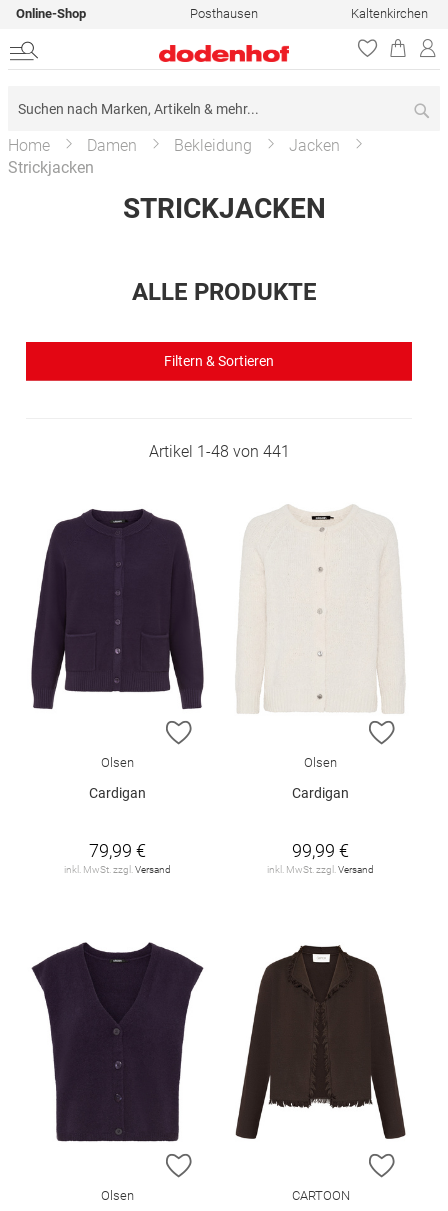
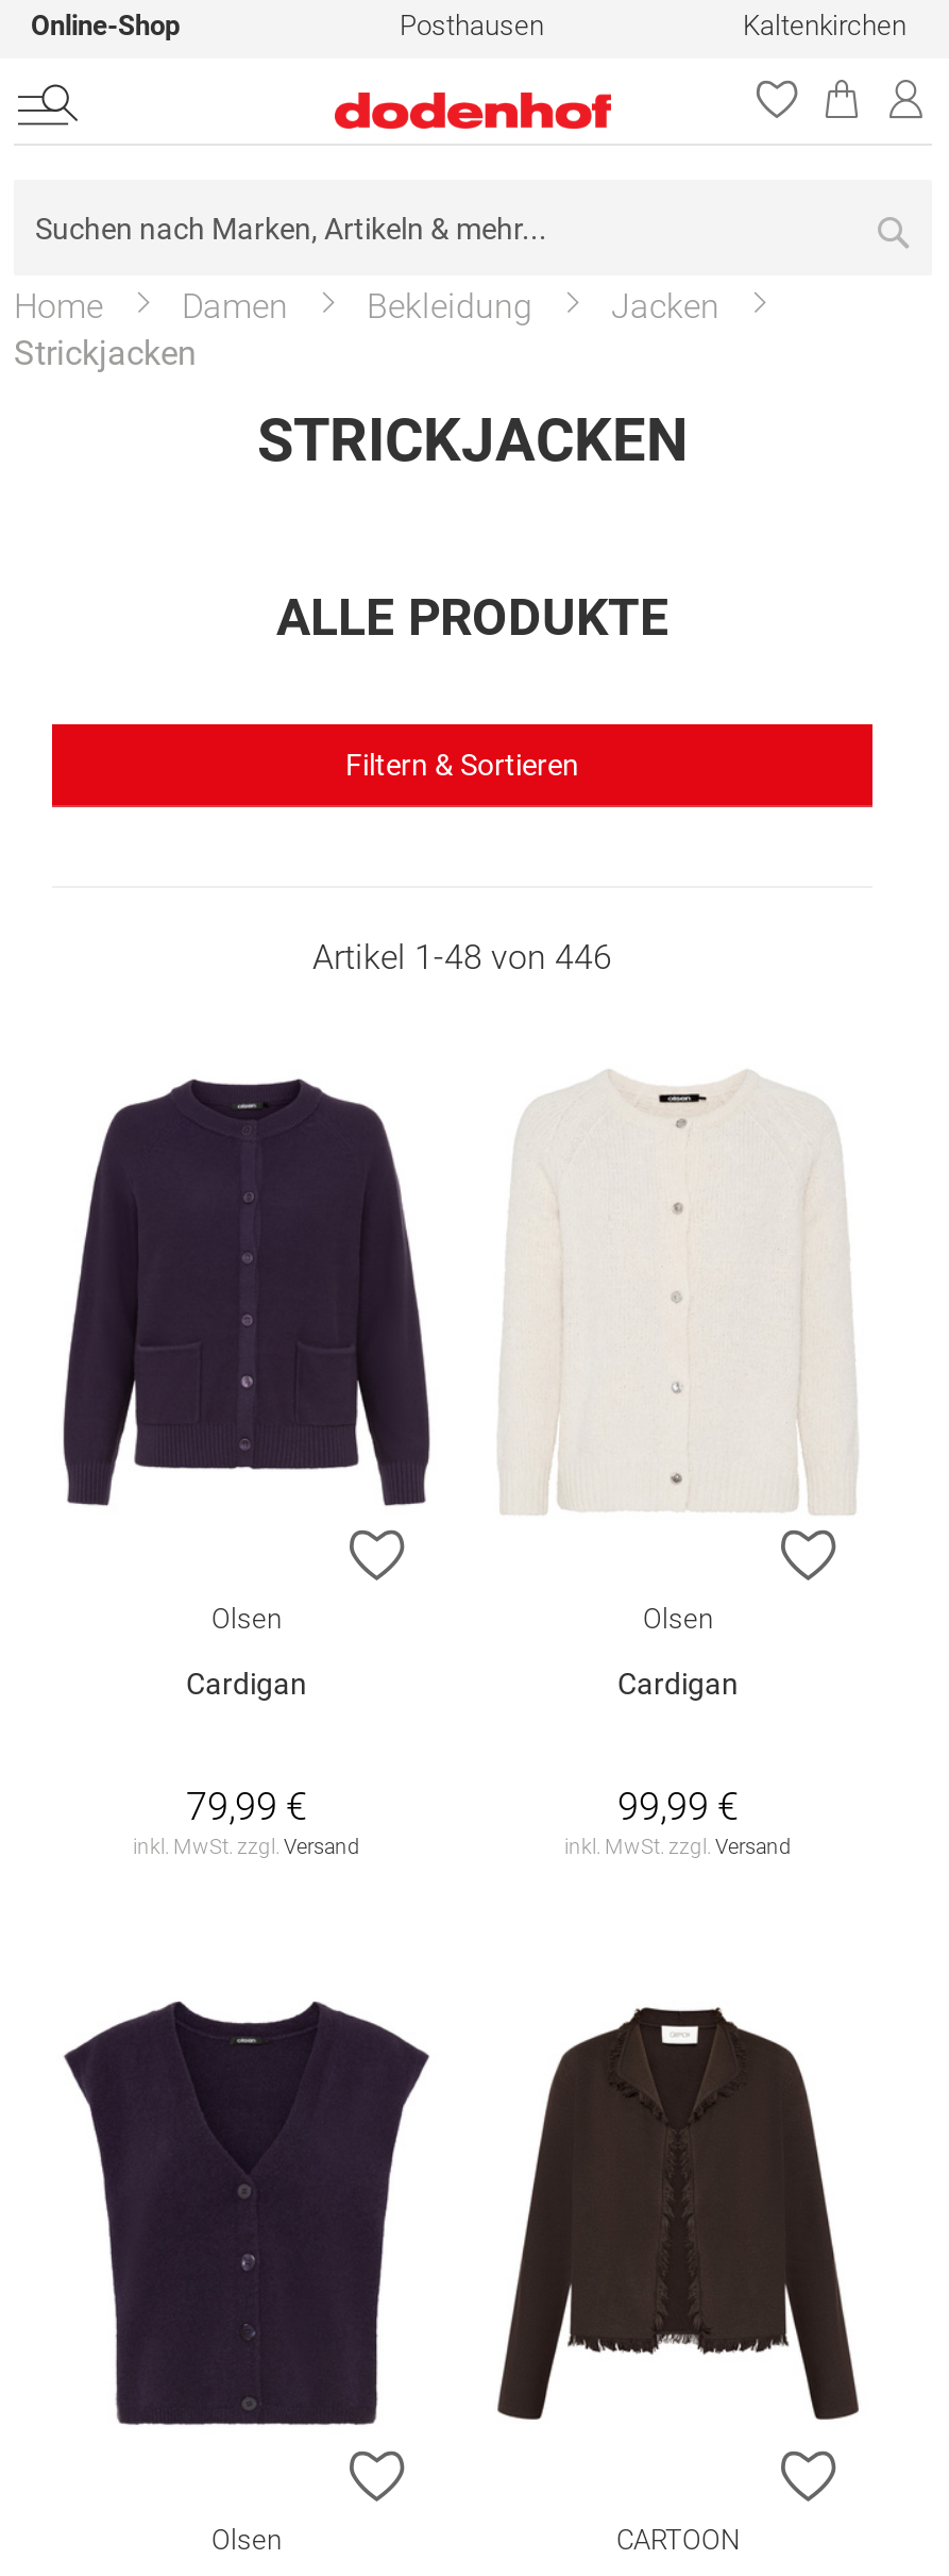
[148,442,289,461] Artikel 1 -48 von 441 -> [312,937,612,977] Artikel 1 -48 von 446

